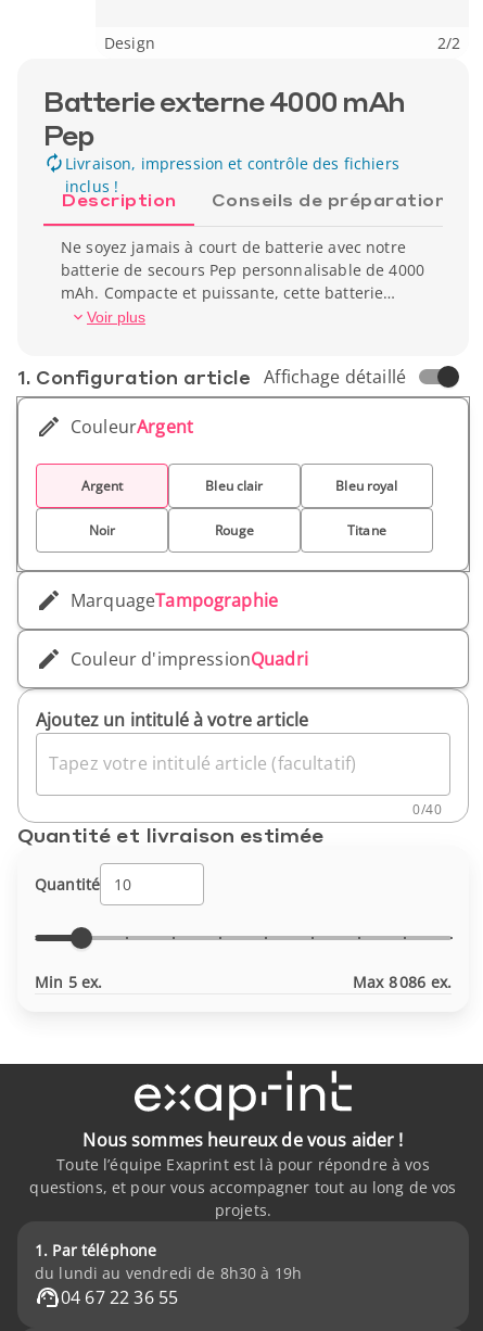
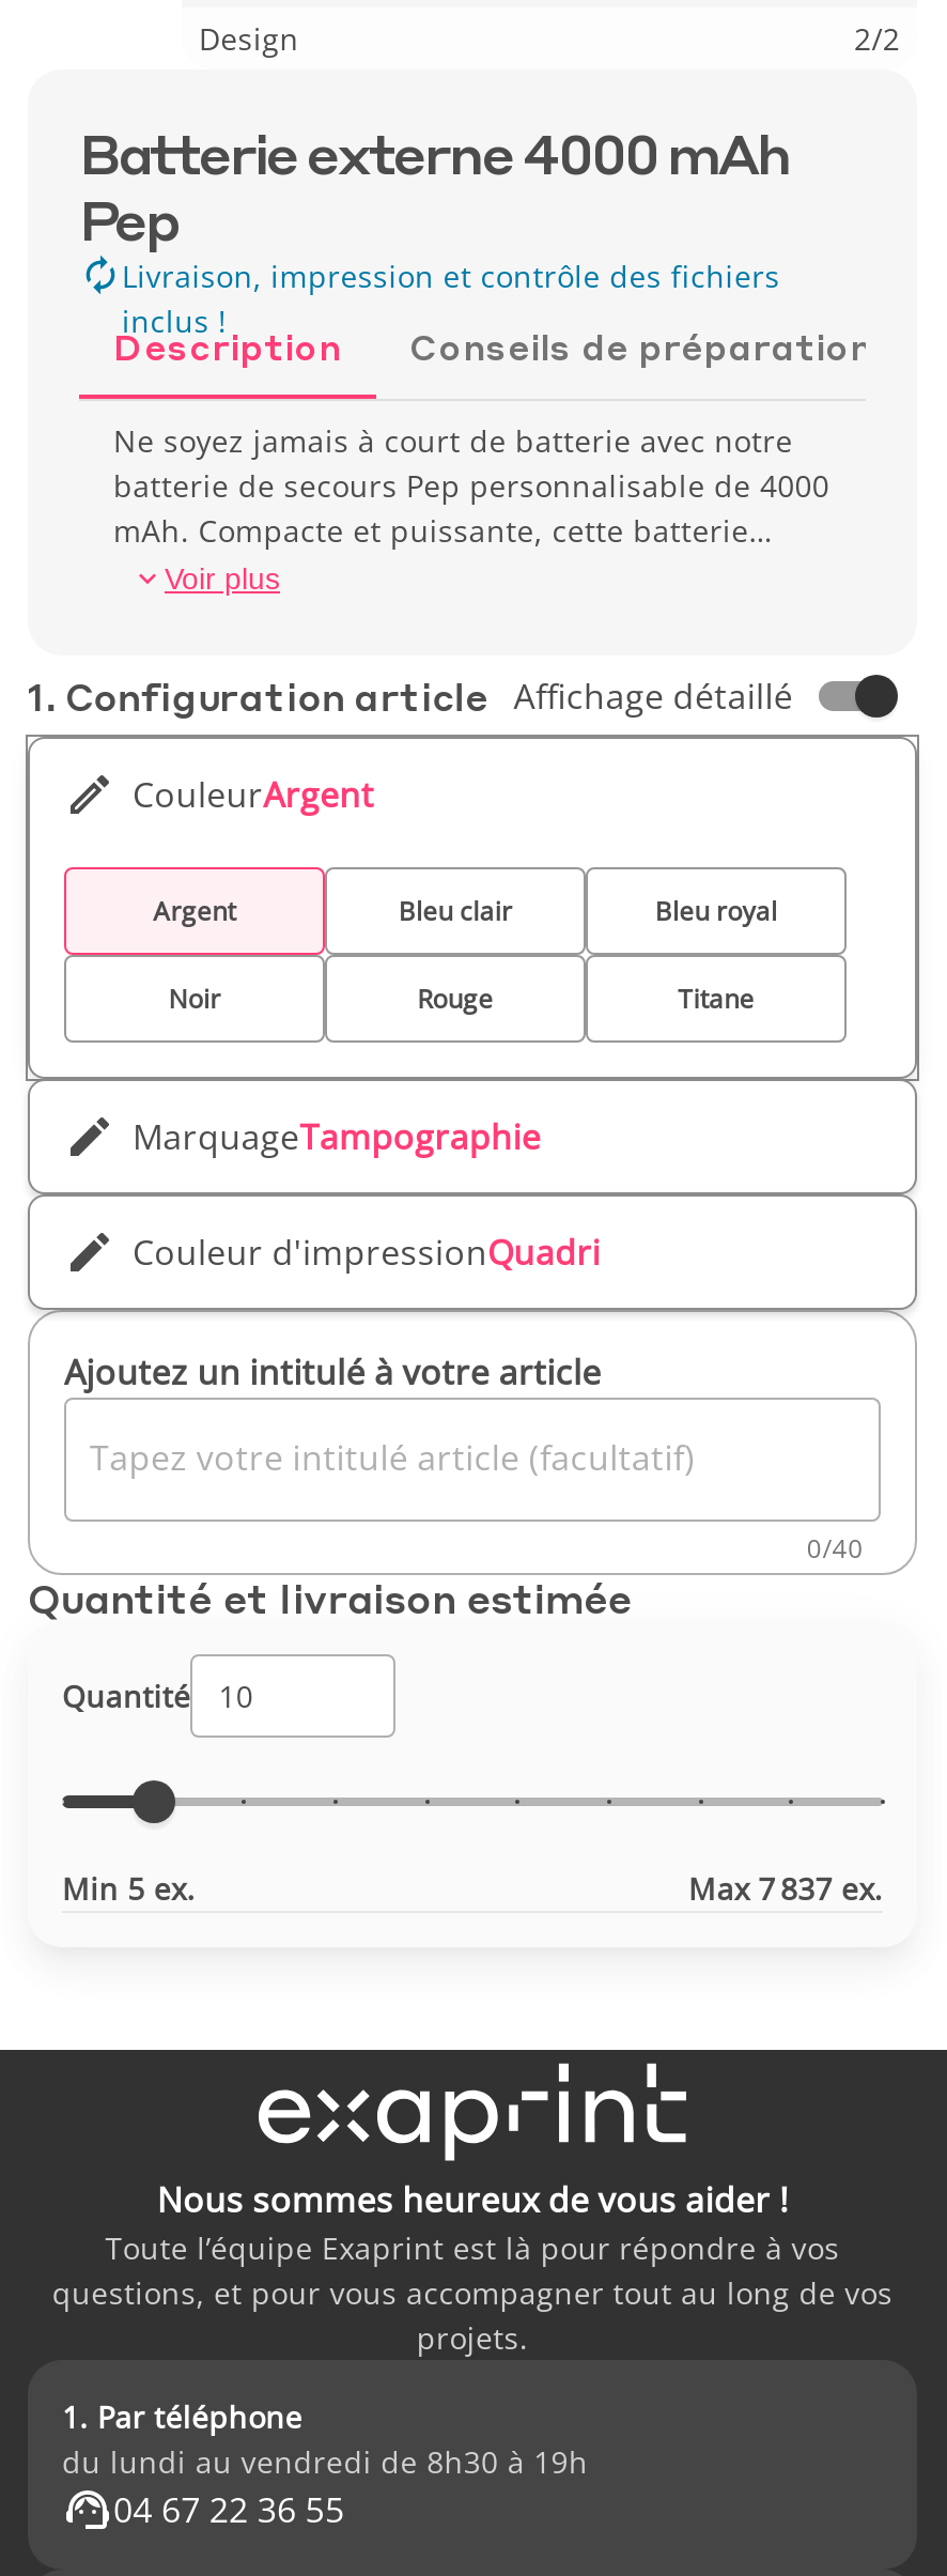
[353,972,452,992] Max 8 086 ex. -> [688,1868,883,1909] Max 7 837 ex.

